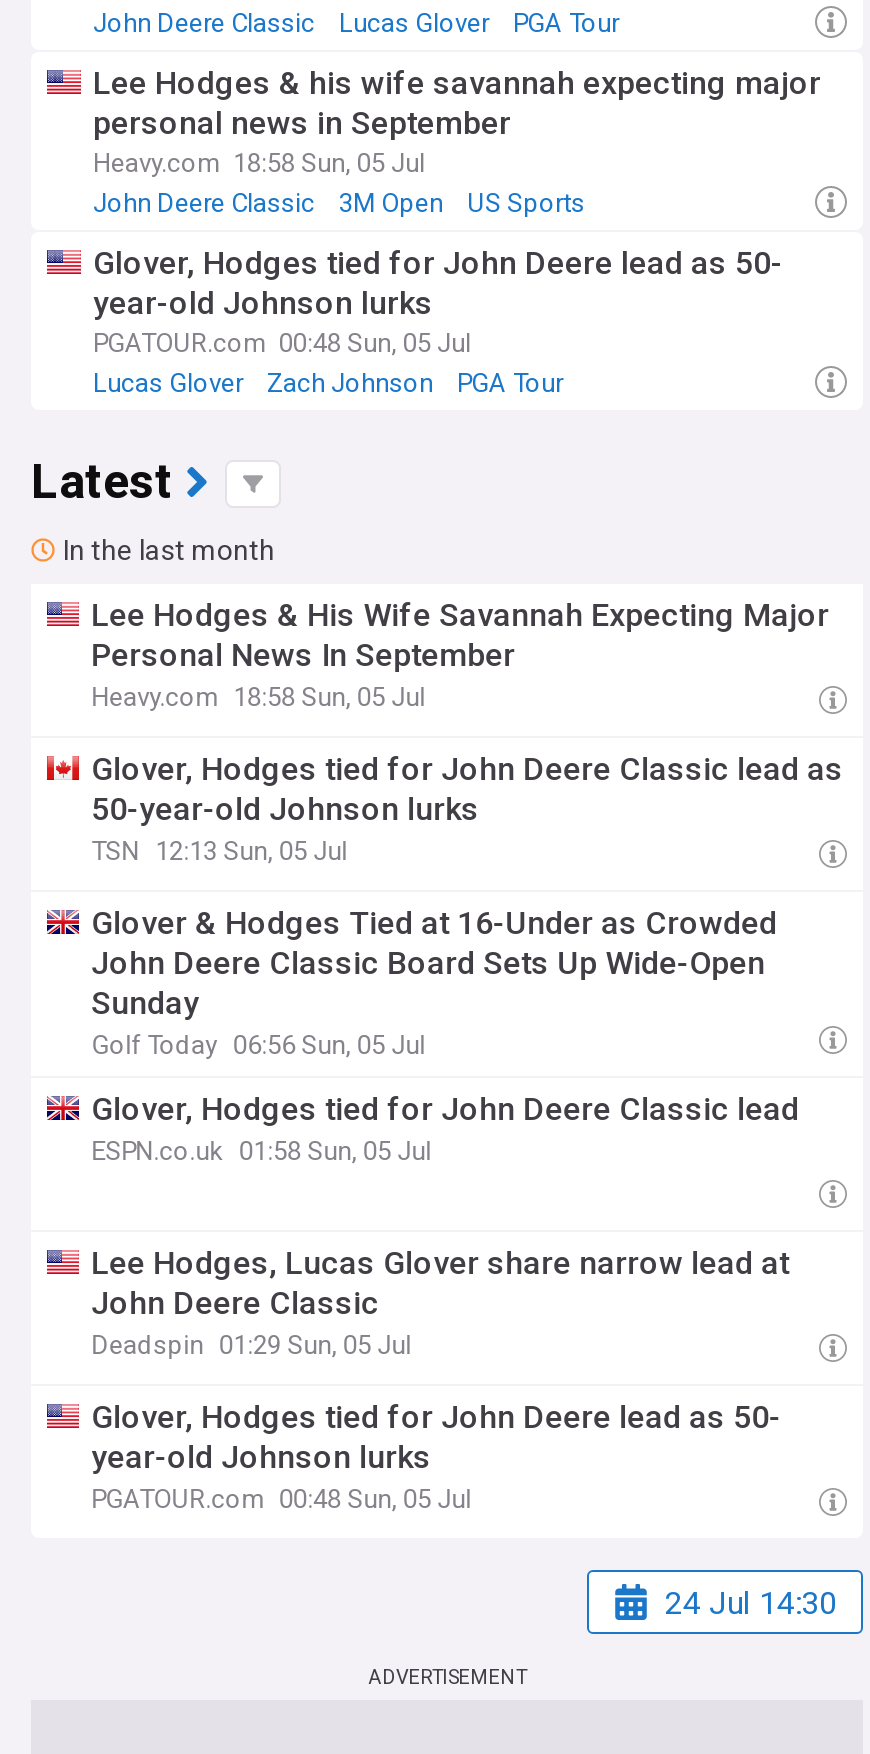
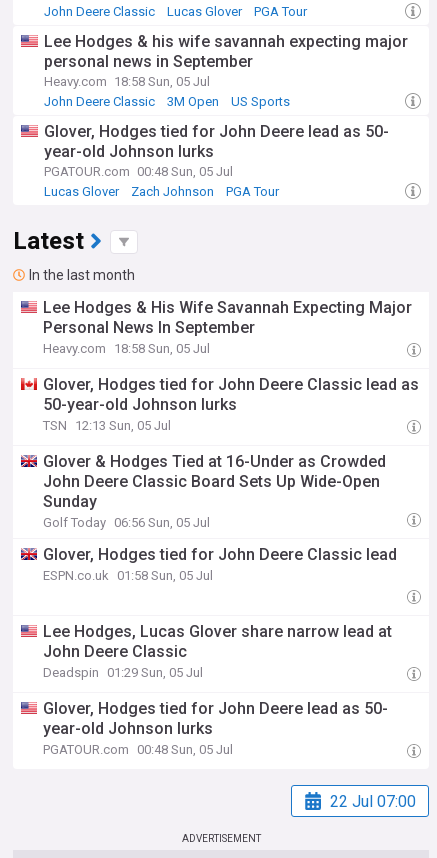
[665,1583,837,1621] 24 Jul 14:30 -> [330,791,416,810] 22 Jul 07:00

